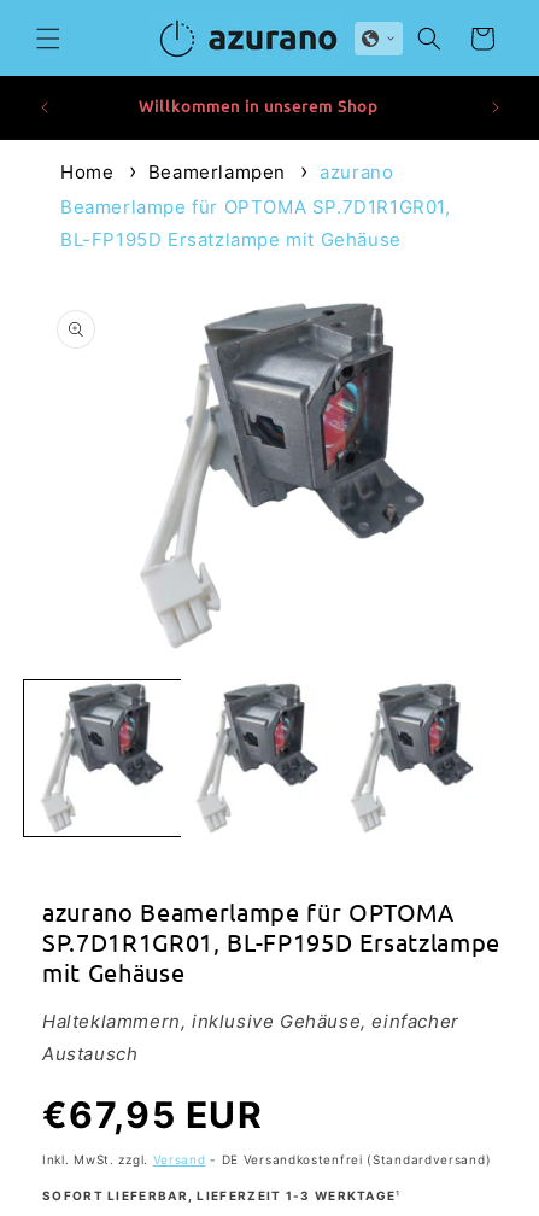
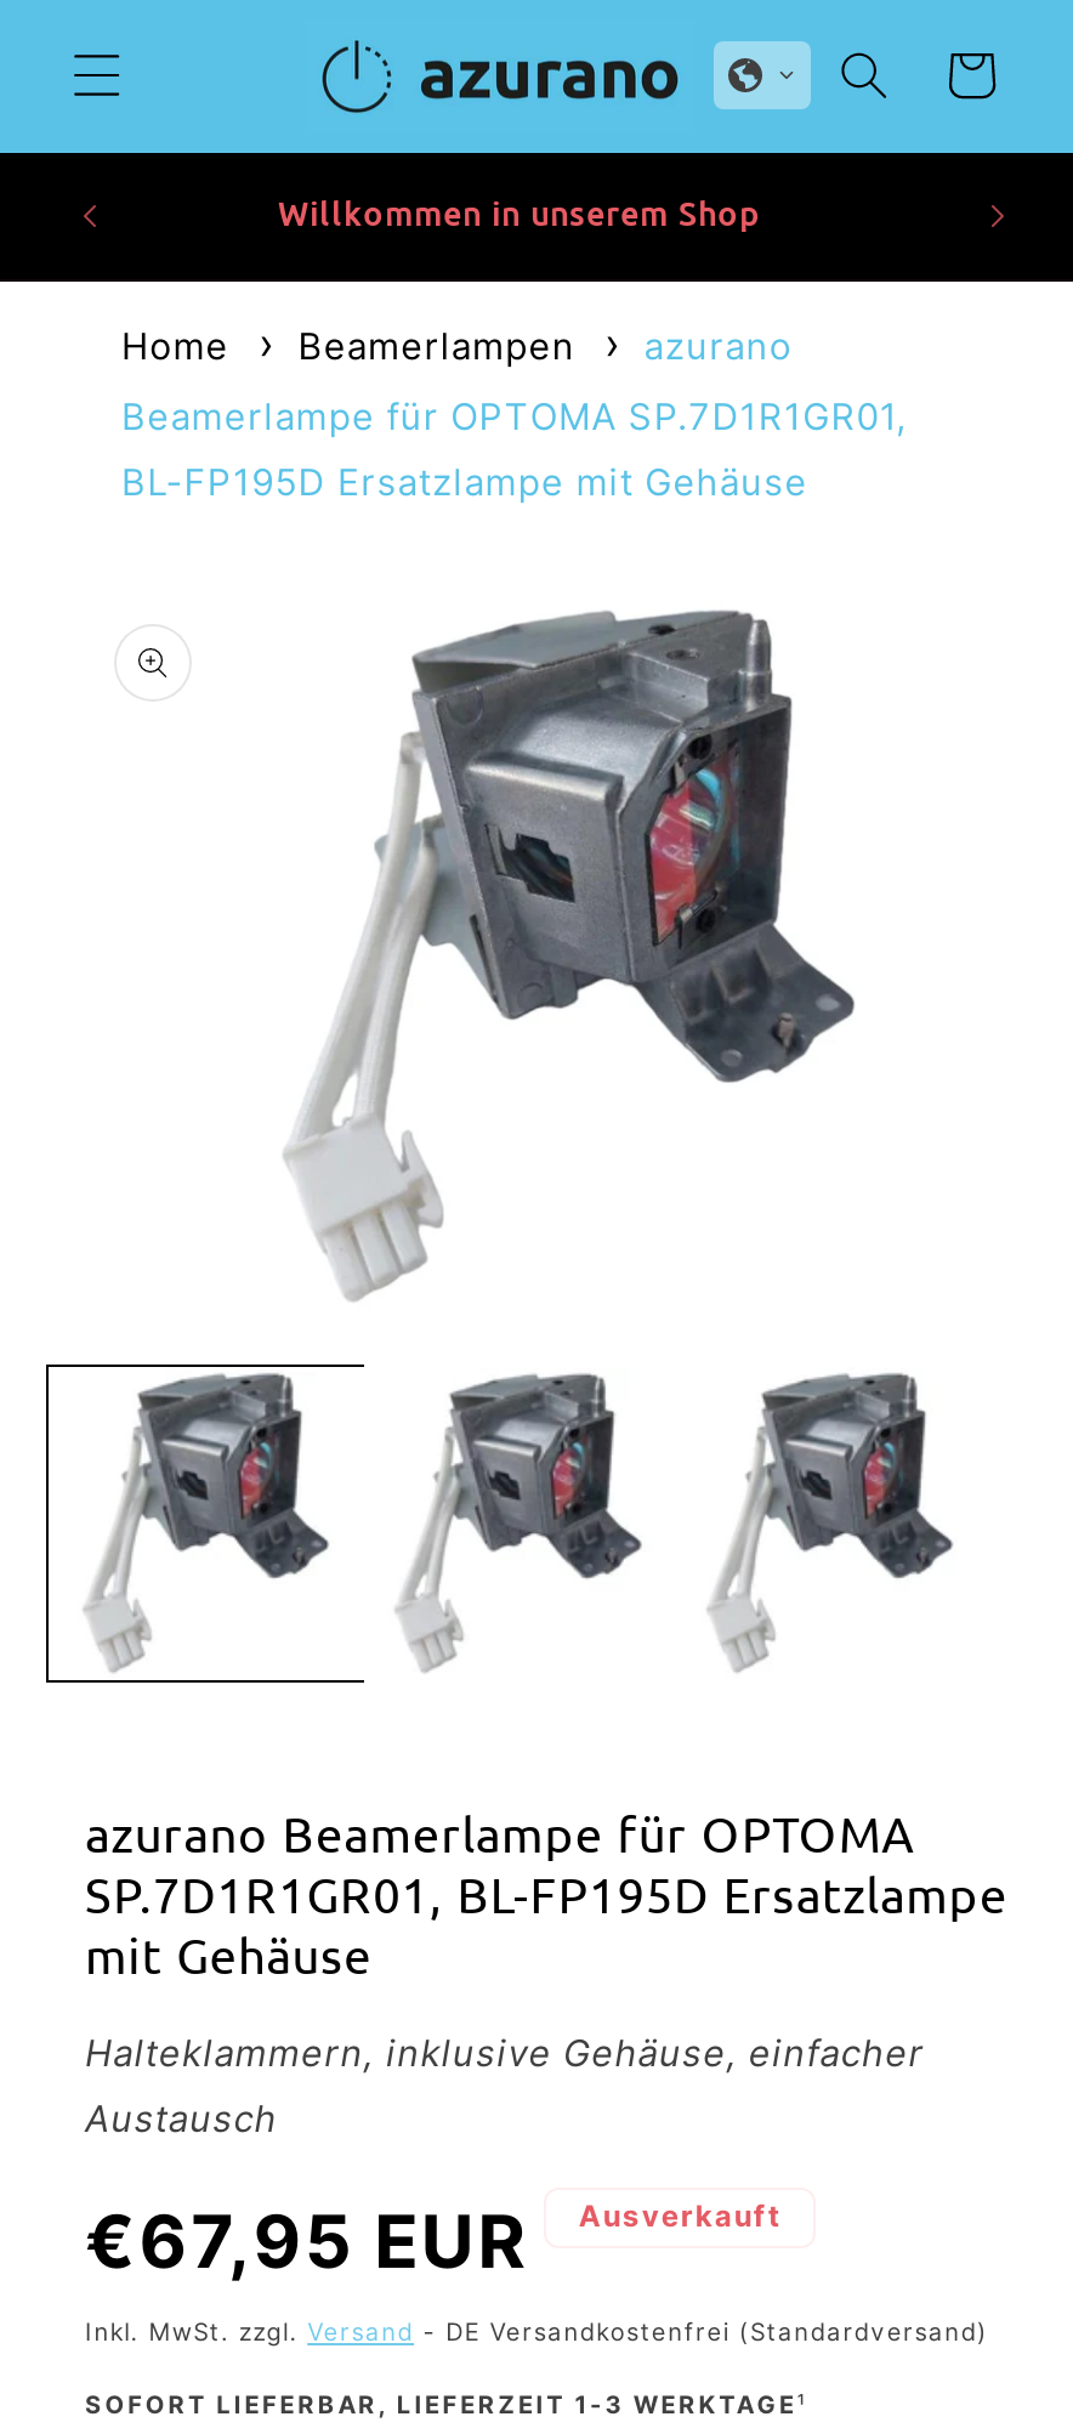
none -> [578,2196,782,2233] Ausverkauft

